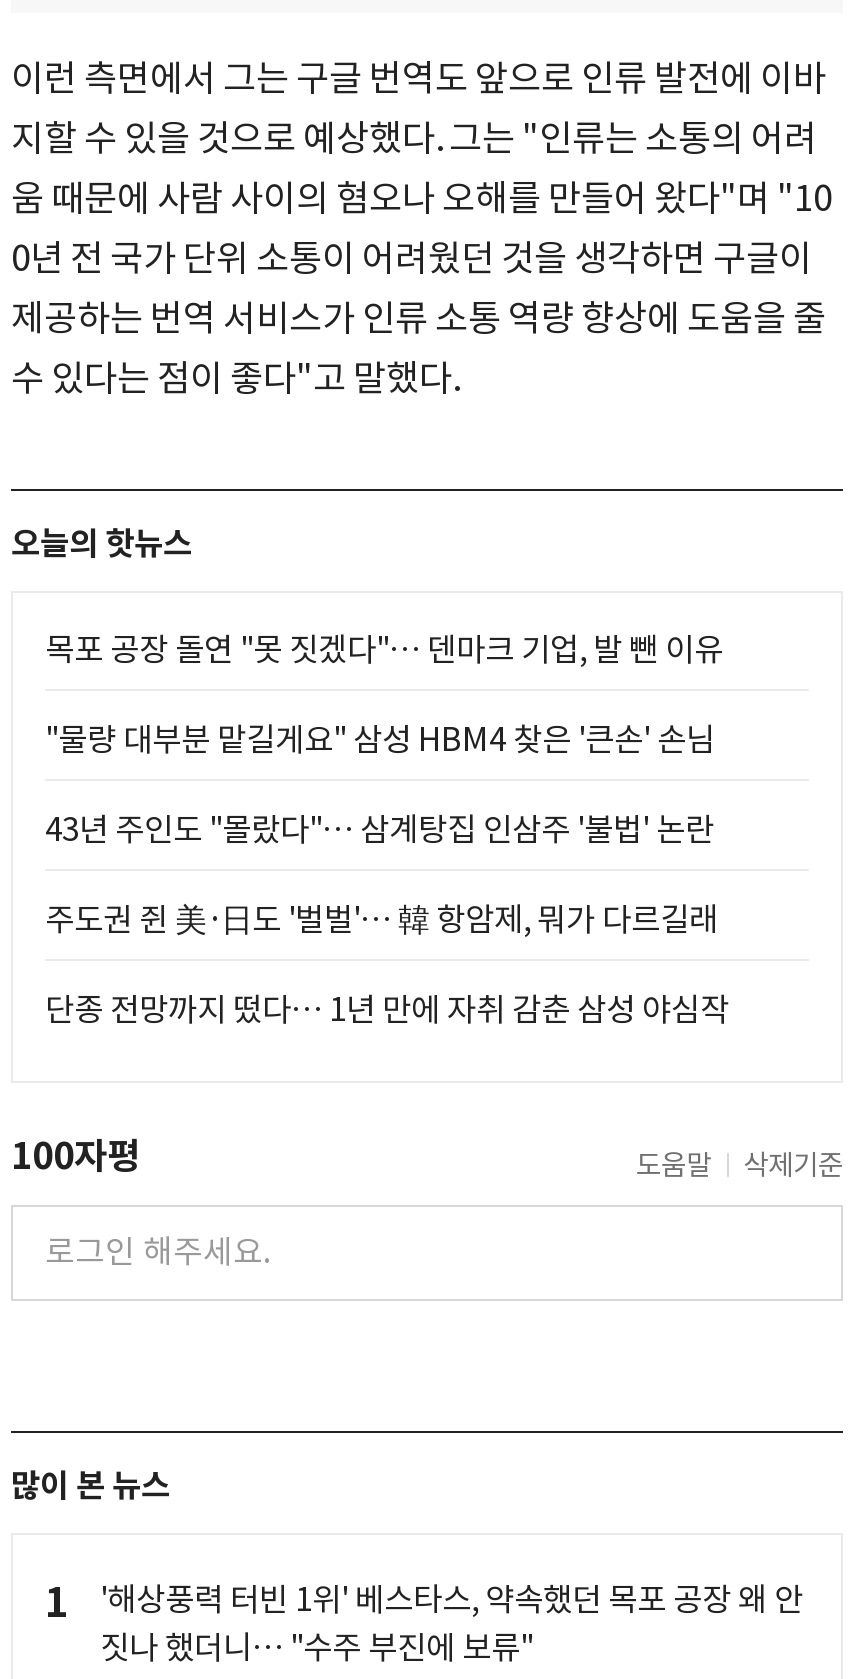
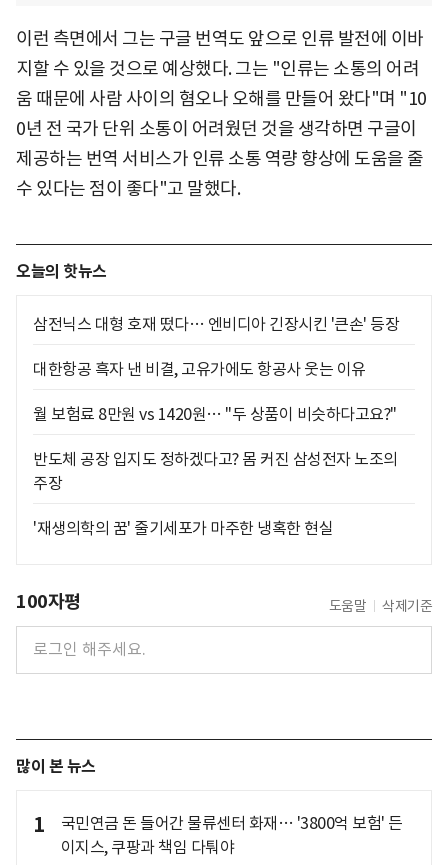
[45,629,723,669] 목포 공장 돌연 "못 짓겠다"… 덴마크 기업, 발 뺀 이유 -> [33,314,399,334] 삼전닉스 대형 호재 떴다… 엔비디아 긴장시킨 '큰손' 등장
[45,719,715,759] "물량 대부분 맡길게요" 삼성 HBM4 찾은 '큰손' 손님 -> [33,359,365,379] 대한항공 흑자 낸 비결, 고유가에도 항공사 웃는 이유
[45,809,714,849] 43년 주인도 "몰랐다"… 삼계탕집 인삼주 '불법' 논란 -> [33,404,396,424] 월 보험료 8만원 vs 1420원… "두 상품이 비슷하다고요?"
[45,899,718,939] 주도권 쥔 美·日도 '벌벌'… 韓 항암제, 뭐가 다르길래 -> [33,449,397,493] 반도체 공장 입지도 정하겠다고? 몸 커진 삼성전자 노조의 | 주장
[45,989,729,1029] 단종 전망까지 떴다… 1년 만에 자취 감춘 삼성 야심작 -> [33,518,333,538] '재생의학의 꿈' 줄기세포가 마주한 냉혹한 현실
[100,1580,803,1668] '해상풍력 터빈 1위' 베스타스, 약속했던 목포 공장 왜 안 | 짓나 했더니… "수주 부진에 보류" -> [60,813,402,857] 국민연금 돈 들어간 물류센터 화재… '3800억 보험' 든 | 이지스, 쿠팡과 책임 다퉈야

